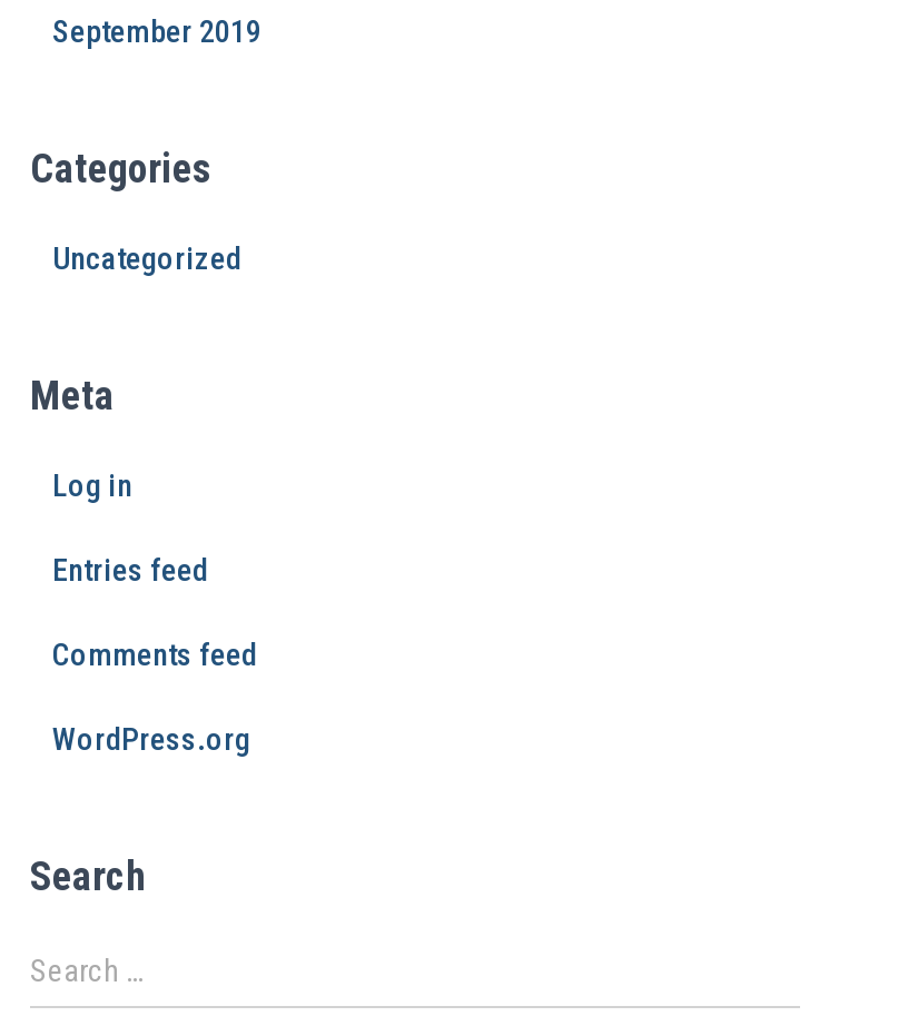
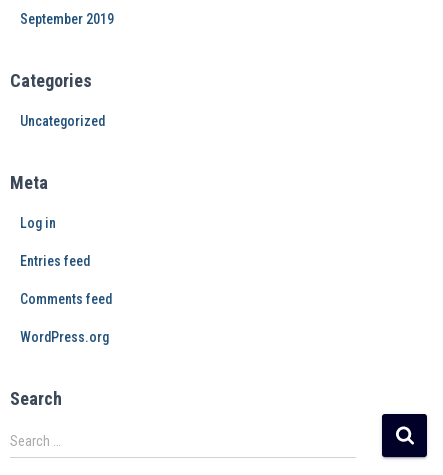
none -> [381,413,428,459] [image]

